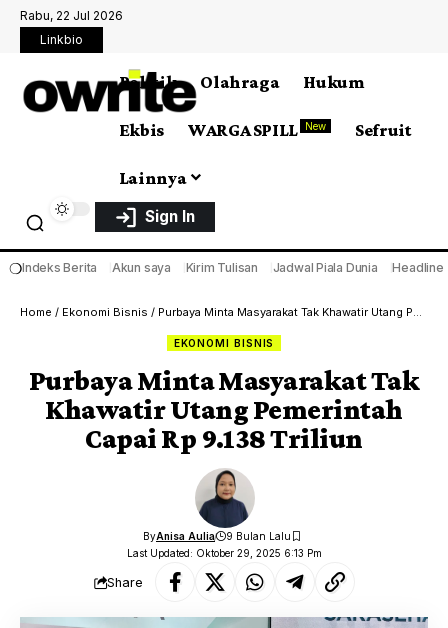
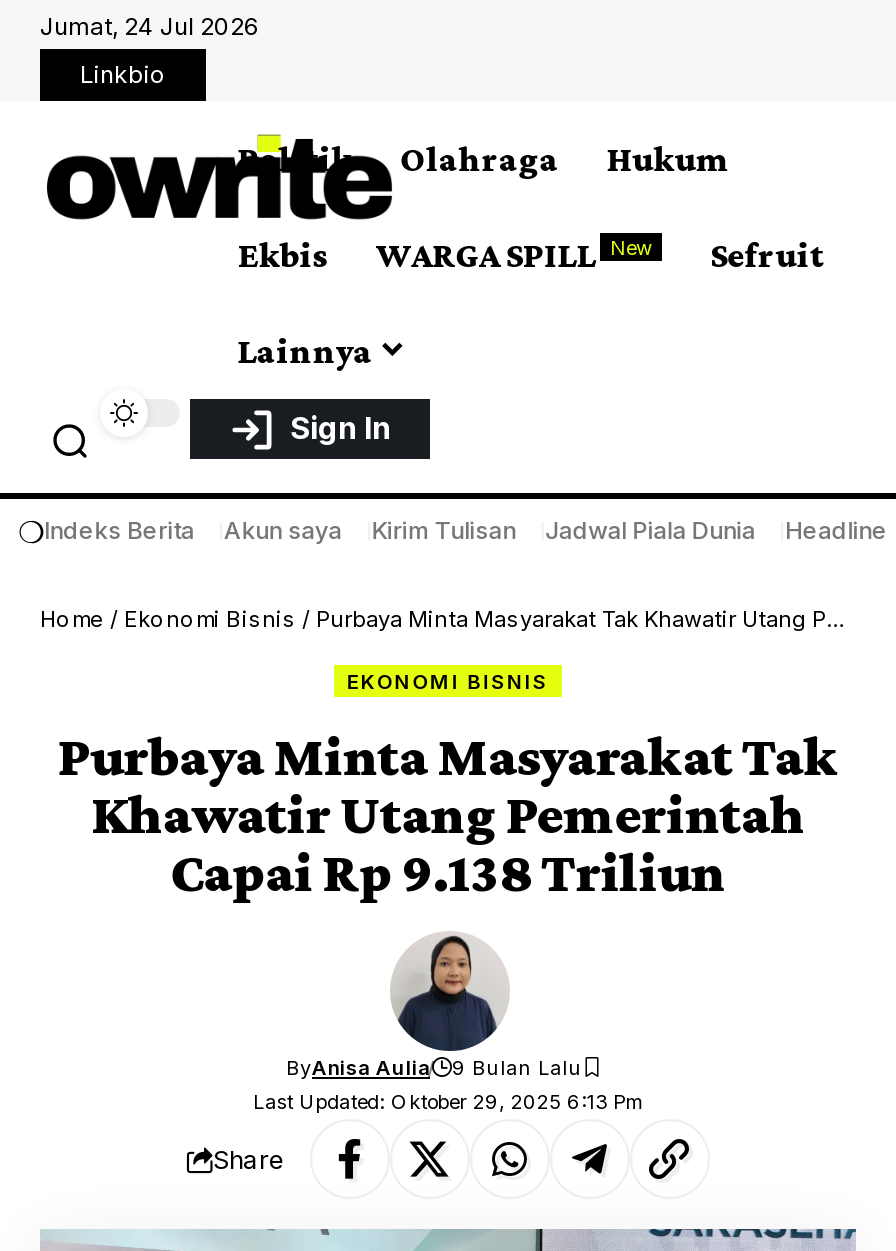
[20,8,123,23] Rabu, 22 Jul 2026 -> [40,11,260,41] Jumat, 24 Jul 2026

